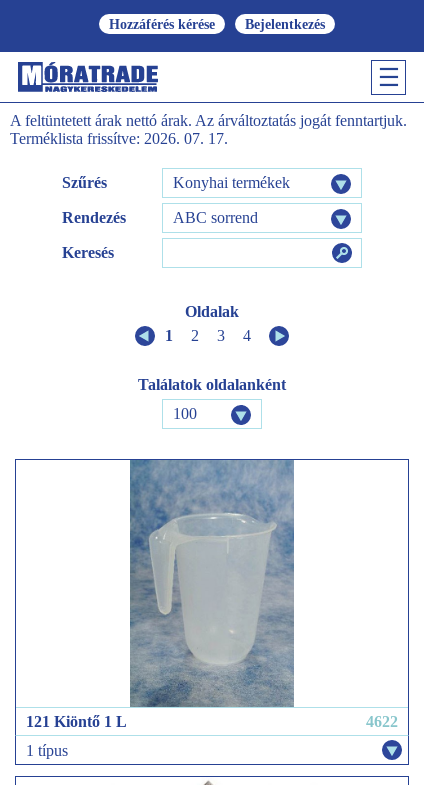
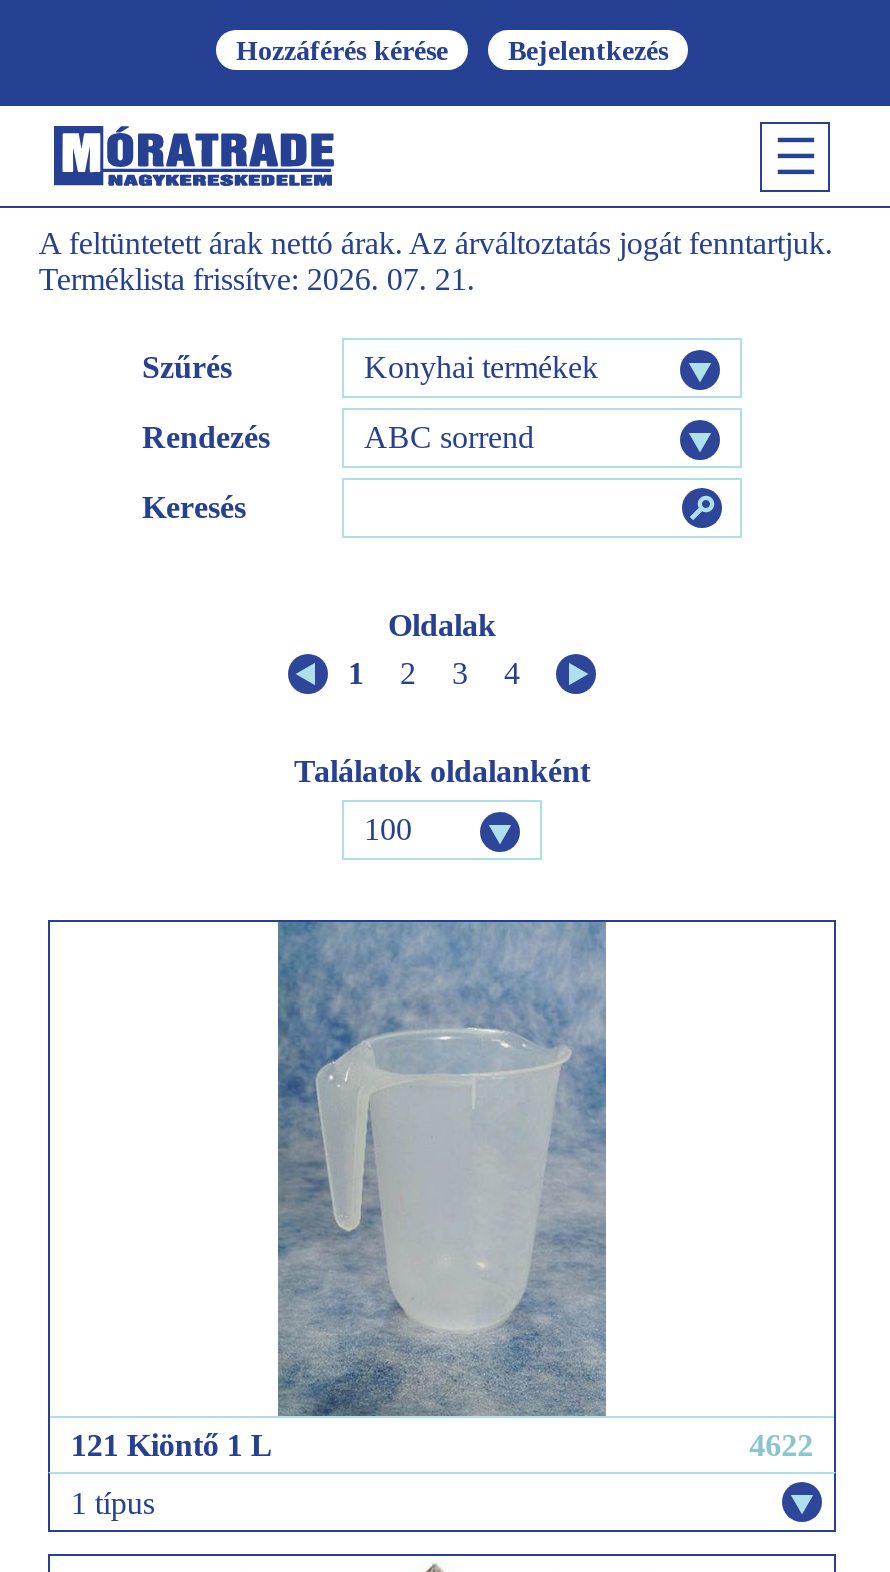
[10,130,228,147] Terméklista frissítve: 2026. 07. 17. -> [39,262,475,296] Terméklista frissítve: 2026. 07. 21.

